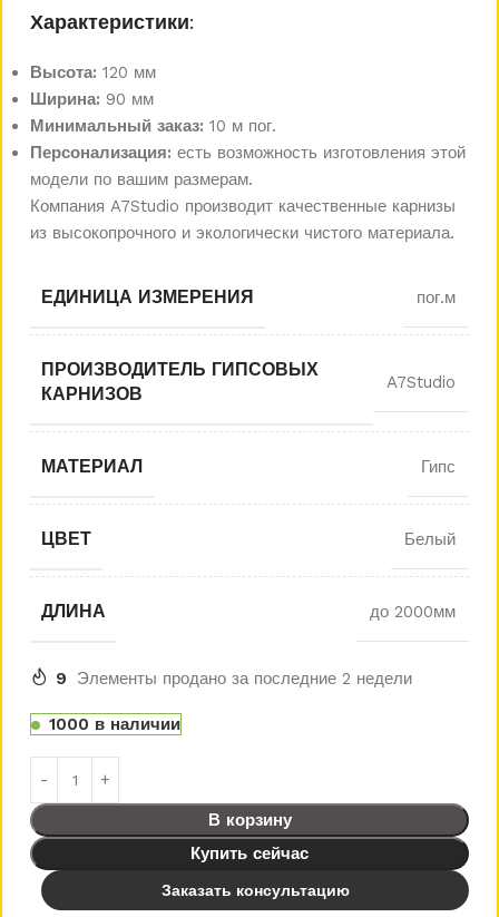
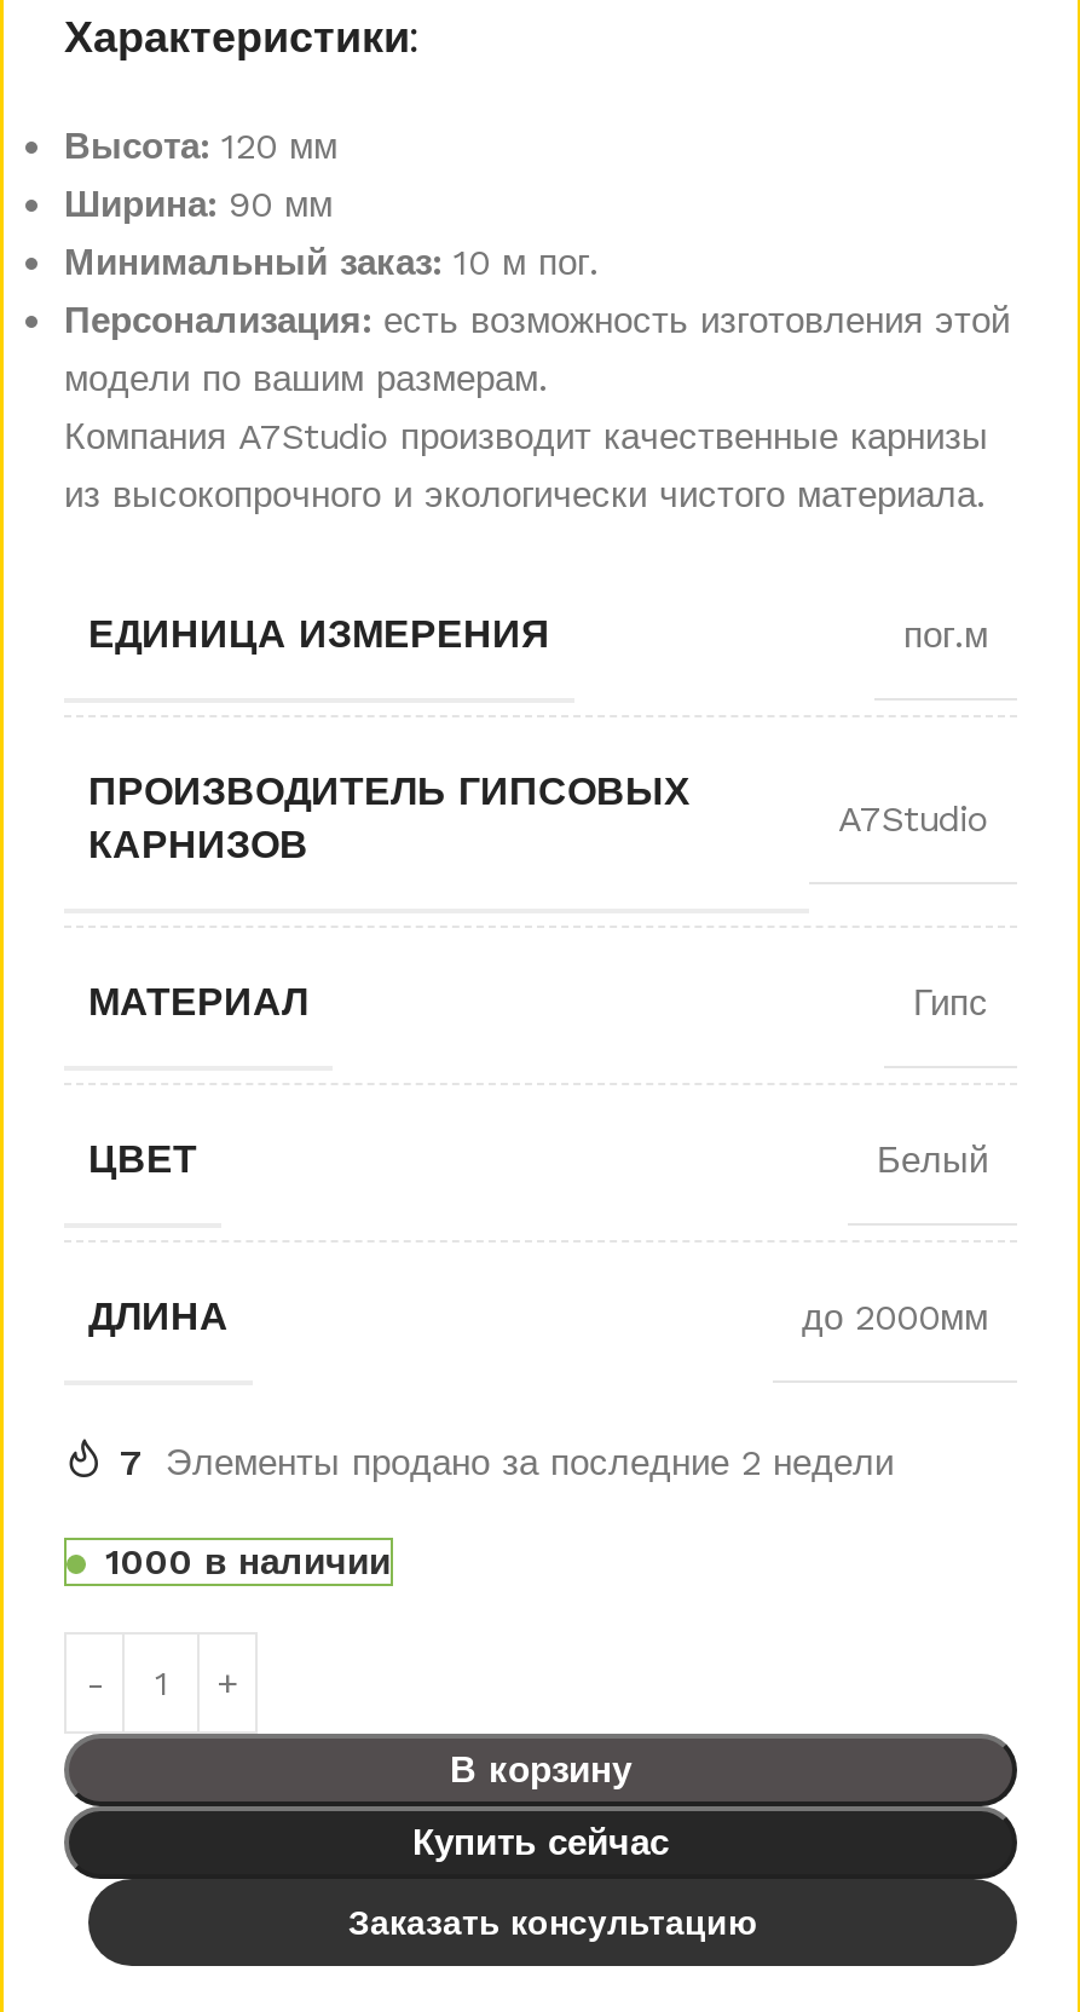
[56,668,412,688] 9 Элементы продано за последние 2 недели -> [120,1441,894,1484] 7 Элементы продано за последние 2 недели

